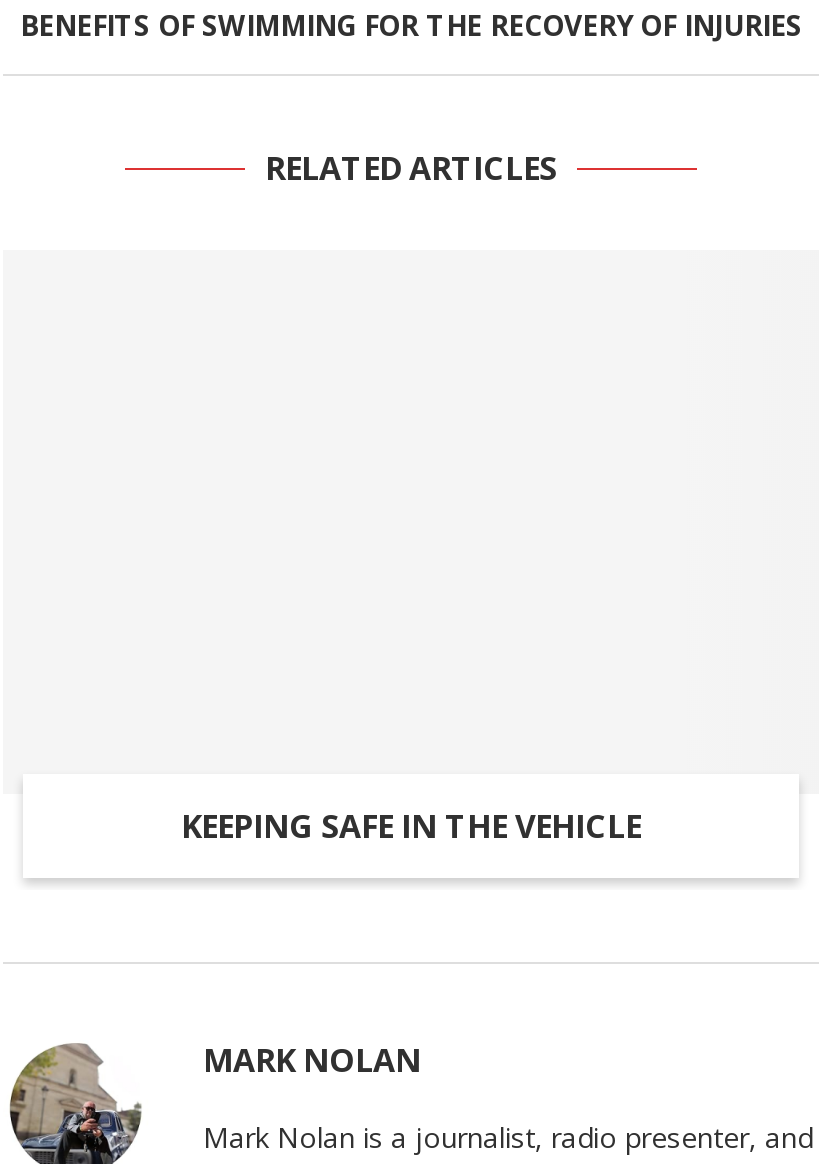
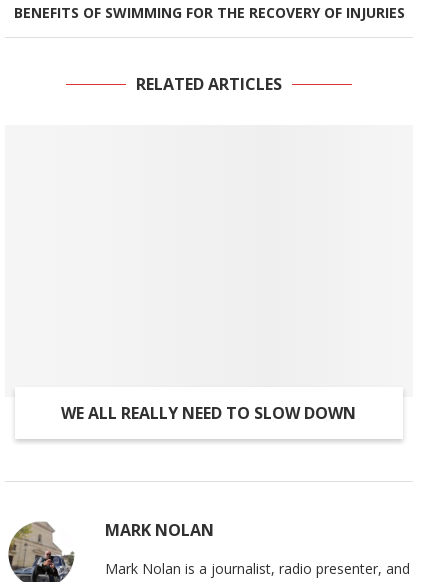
[181,804,641,848] KEEPING SAFE IN THE VEHICLE -> [61,402,356,424] WE ALL REALLY NEED TO SLOW DOWN

